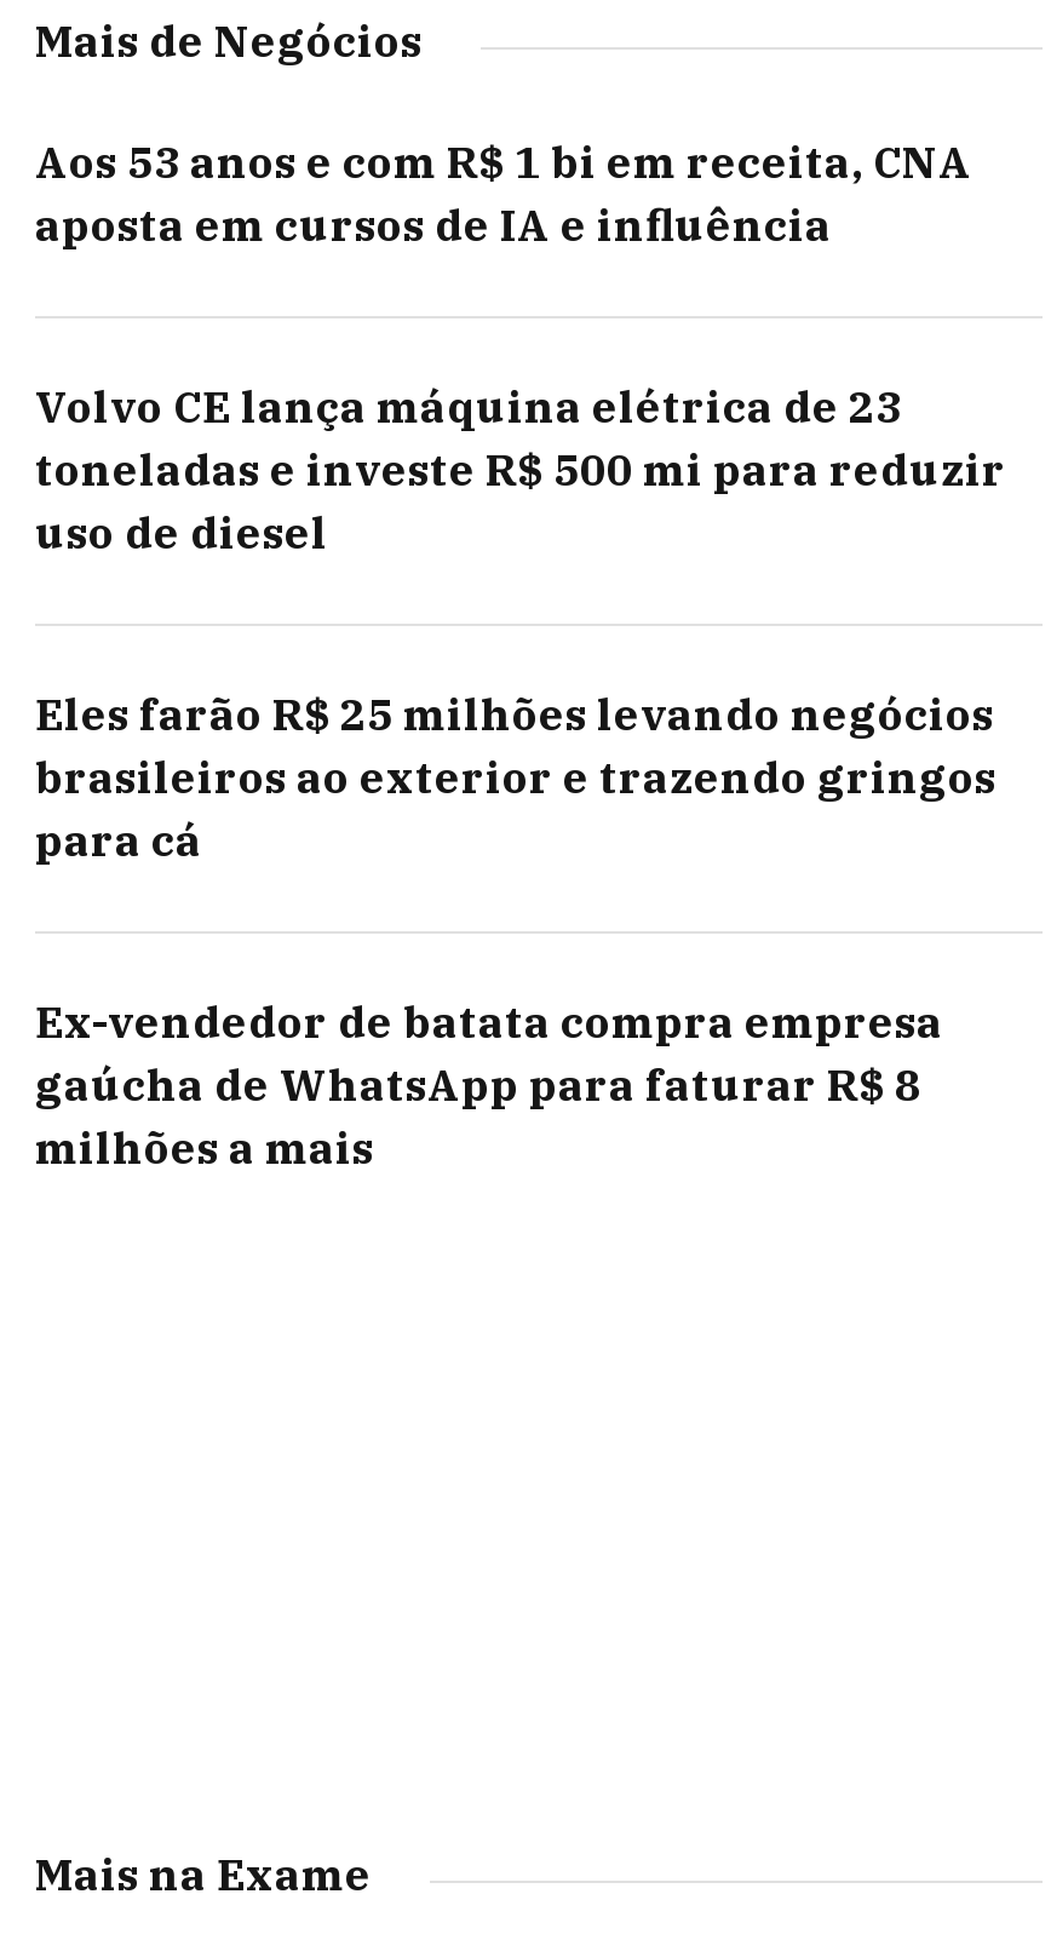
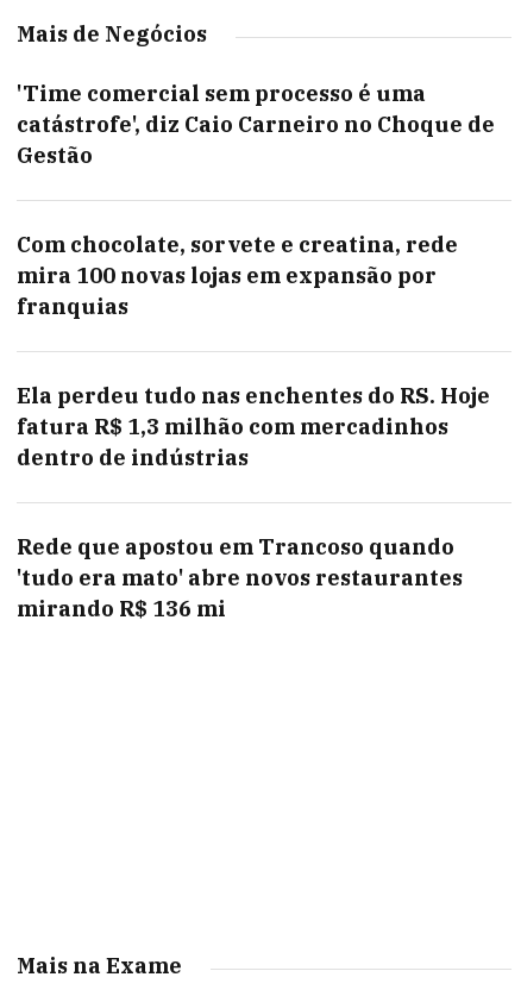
[35,134,972,253] Aos 53 anos e com R$ 1 bi em receita, CNA | aposta em cursos de IA e influência -> [17,80,495,169] 'Time comercial sem processo é uma | catástrofe', diz Caio Carneiro no Choque de | Gestão
[35,379,1006,561] Volvo CE lança máquina elétrica de 23 | toneladas e investe R$ 500 mi para reduzir | uso de diesel -> [17,231,458,320] Com chocolate, sorvete e creatina, rede | mira 100 novas lojas em expansão por | franquias
[35,687,997,868] Eles farão R$ 25 milhões levando negócios | brasileiros ao exterior e trazendo gringos | para cá -> [17,382,490,471] Ela perdeu tudo nas enchentes do RS. Hoje | fatura R$ 1,3 milhão com mercadinhos | dentro de indústrias
[35,994,943,1176] Ex-vendedor de batata compra empresa | gaúcha de WhatsApp para faturar R$ 8 | milhões a mais -> [17,533,463,622] Rede que apostou em Trancoso quando | 'tudo era mato' abre novos restaurantes | mirando R$ 136 mi

